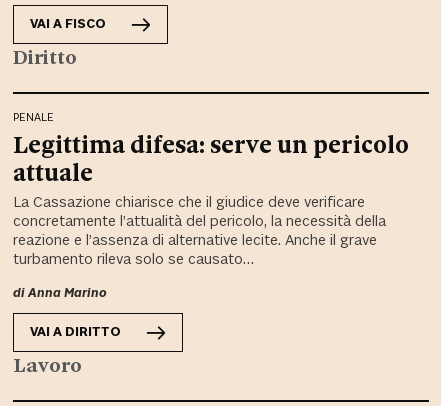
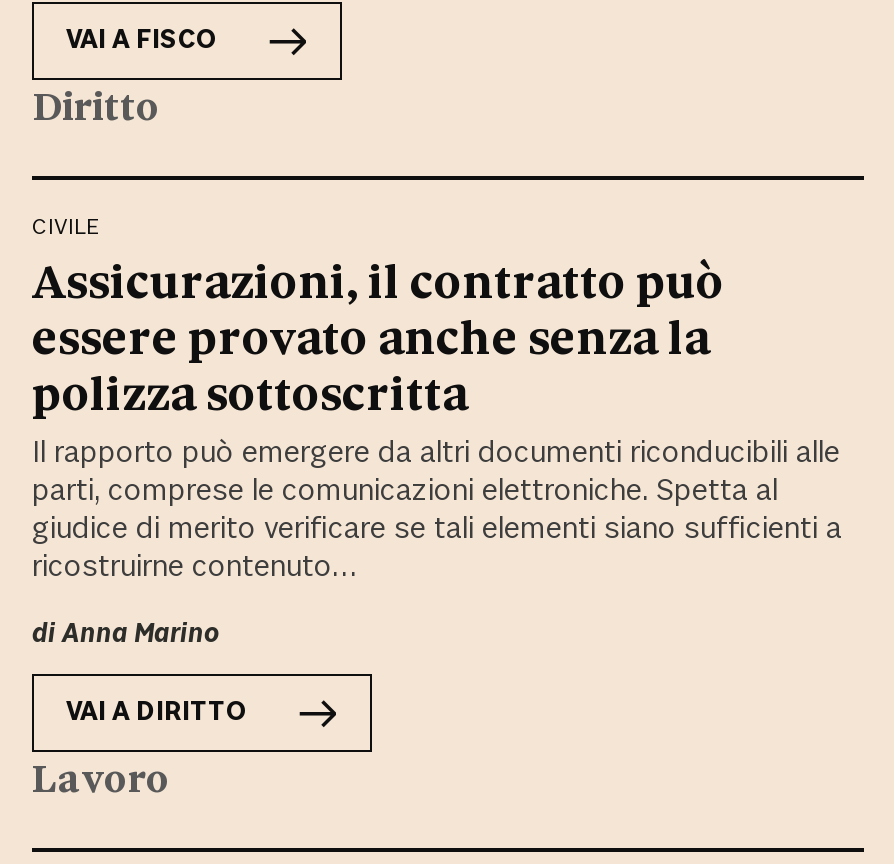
[13,110,409,269] PENALE | Legittima difesa: serve un pericolo | attuale | La Cassazione chiarisce che il giudice deve verificare | concretamente l’attualità del pericolo, la necessità della | reazione e l’assenza di alternative lecite. Anche il grave | turbamento rileva solo se causato… -> [32,211,842,586] CIVILE | Assicurazioni, il contratto può | essere provato anche senza la | polizza sottoscritta | Il rapporto può emergere da altri documenti riconducibili alle | parti, comprese le comunicazioni elettroniche. Spetta al | giudice di merito verificare se tali elementi siano sufficienti a | ricostruirne contenuto…

